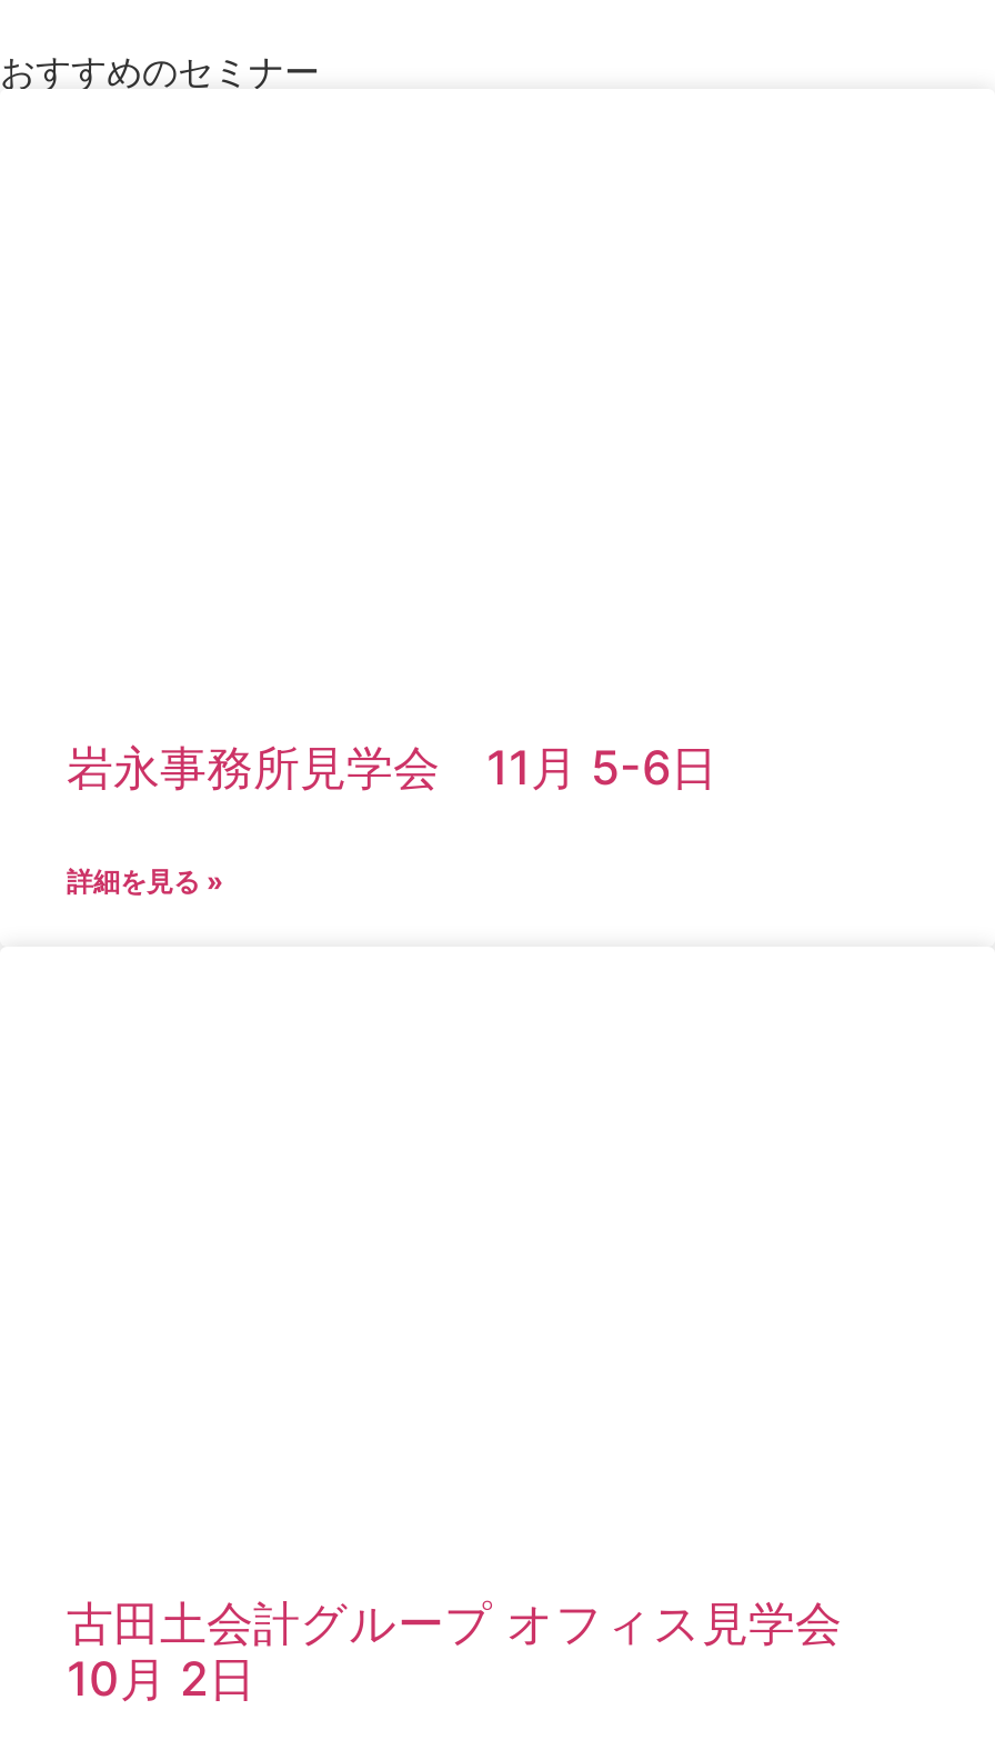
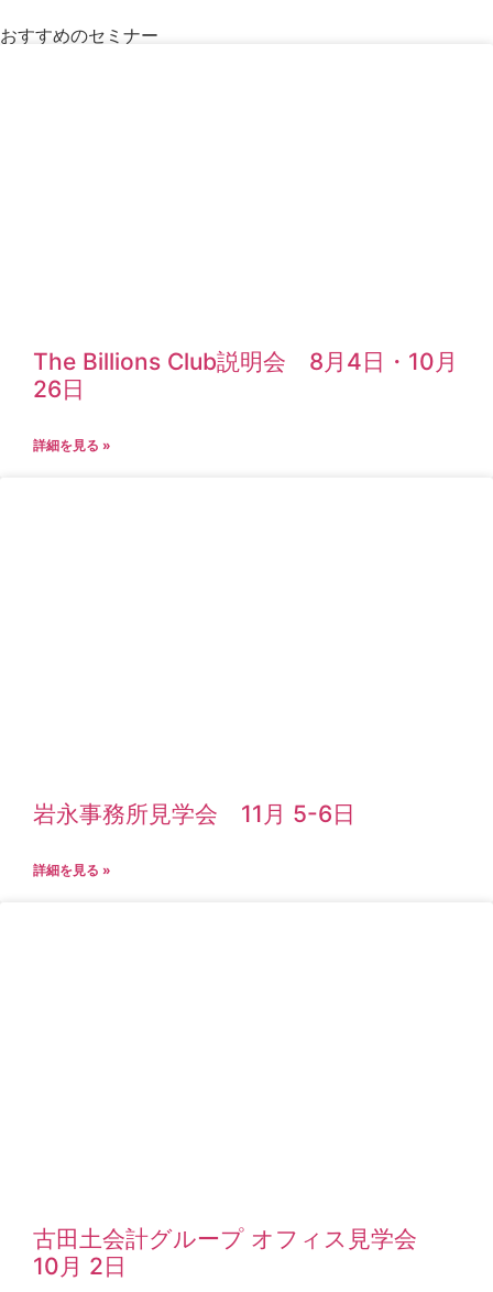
none -> [33,348,458,454] The Billions Club説明会 8月4日・10月 | 26日 | 詳細を見る »

